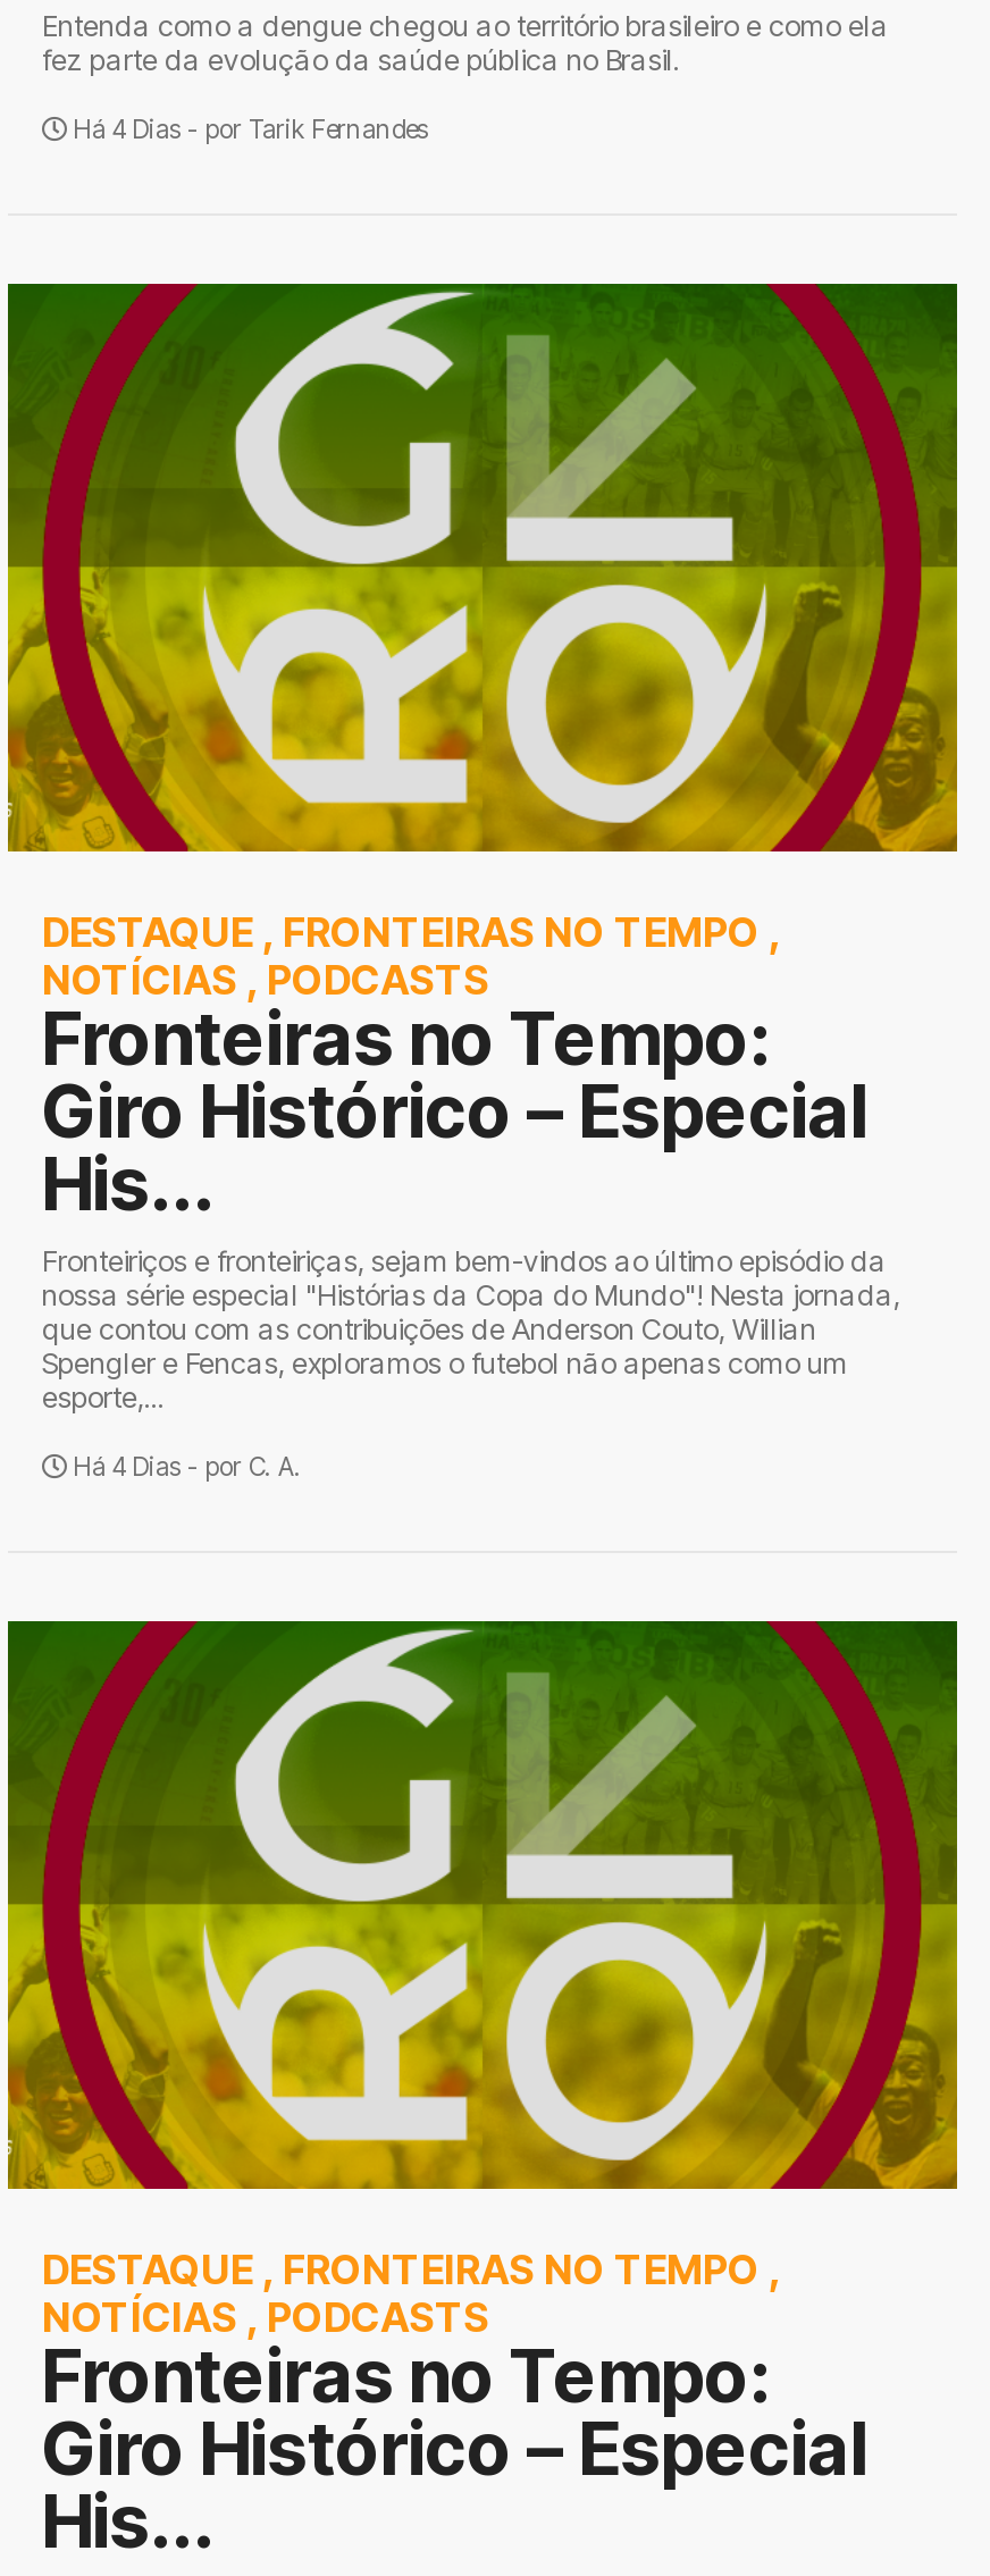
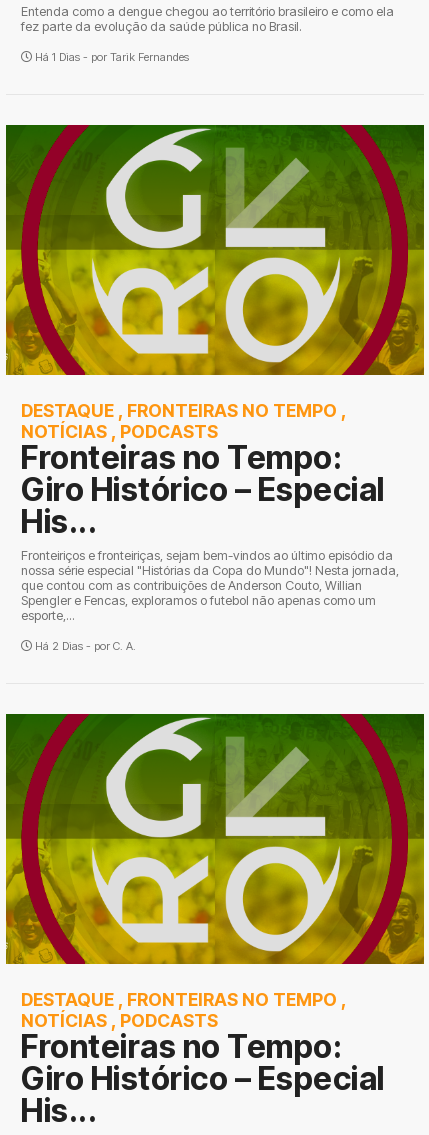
[67,114,428,145] Há 4 Dias - por Tarik Fernandes -> [32,50,189,64] Há 1 Dias - por Tarik Fernandes
[67,1451,301,1483] Há 4 Dias - por C. A. -> [32,639,136,653] Há 2 Dias - por C. A.

